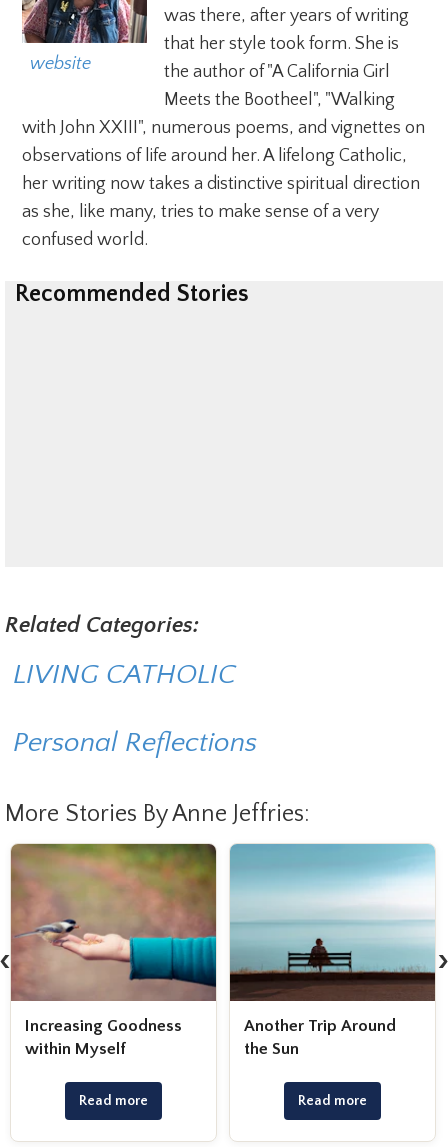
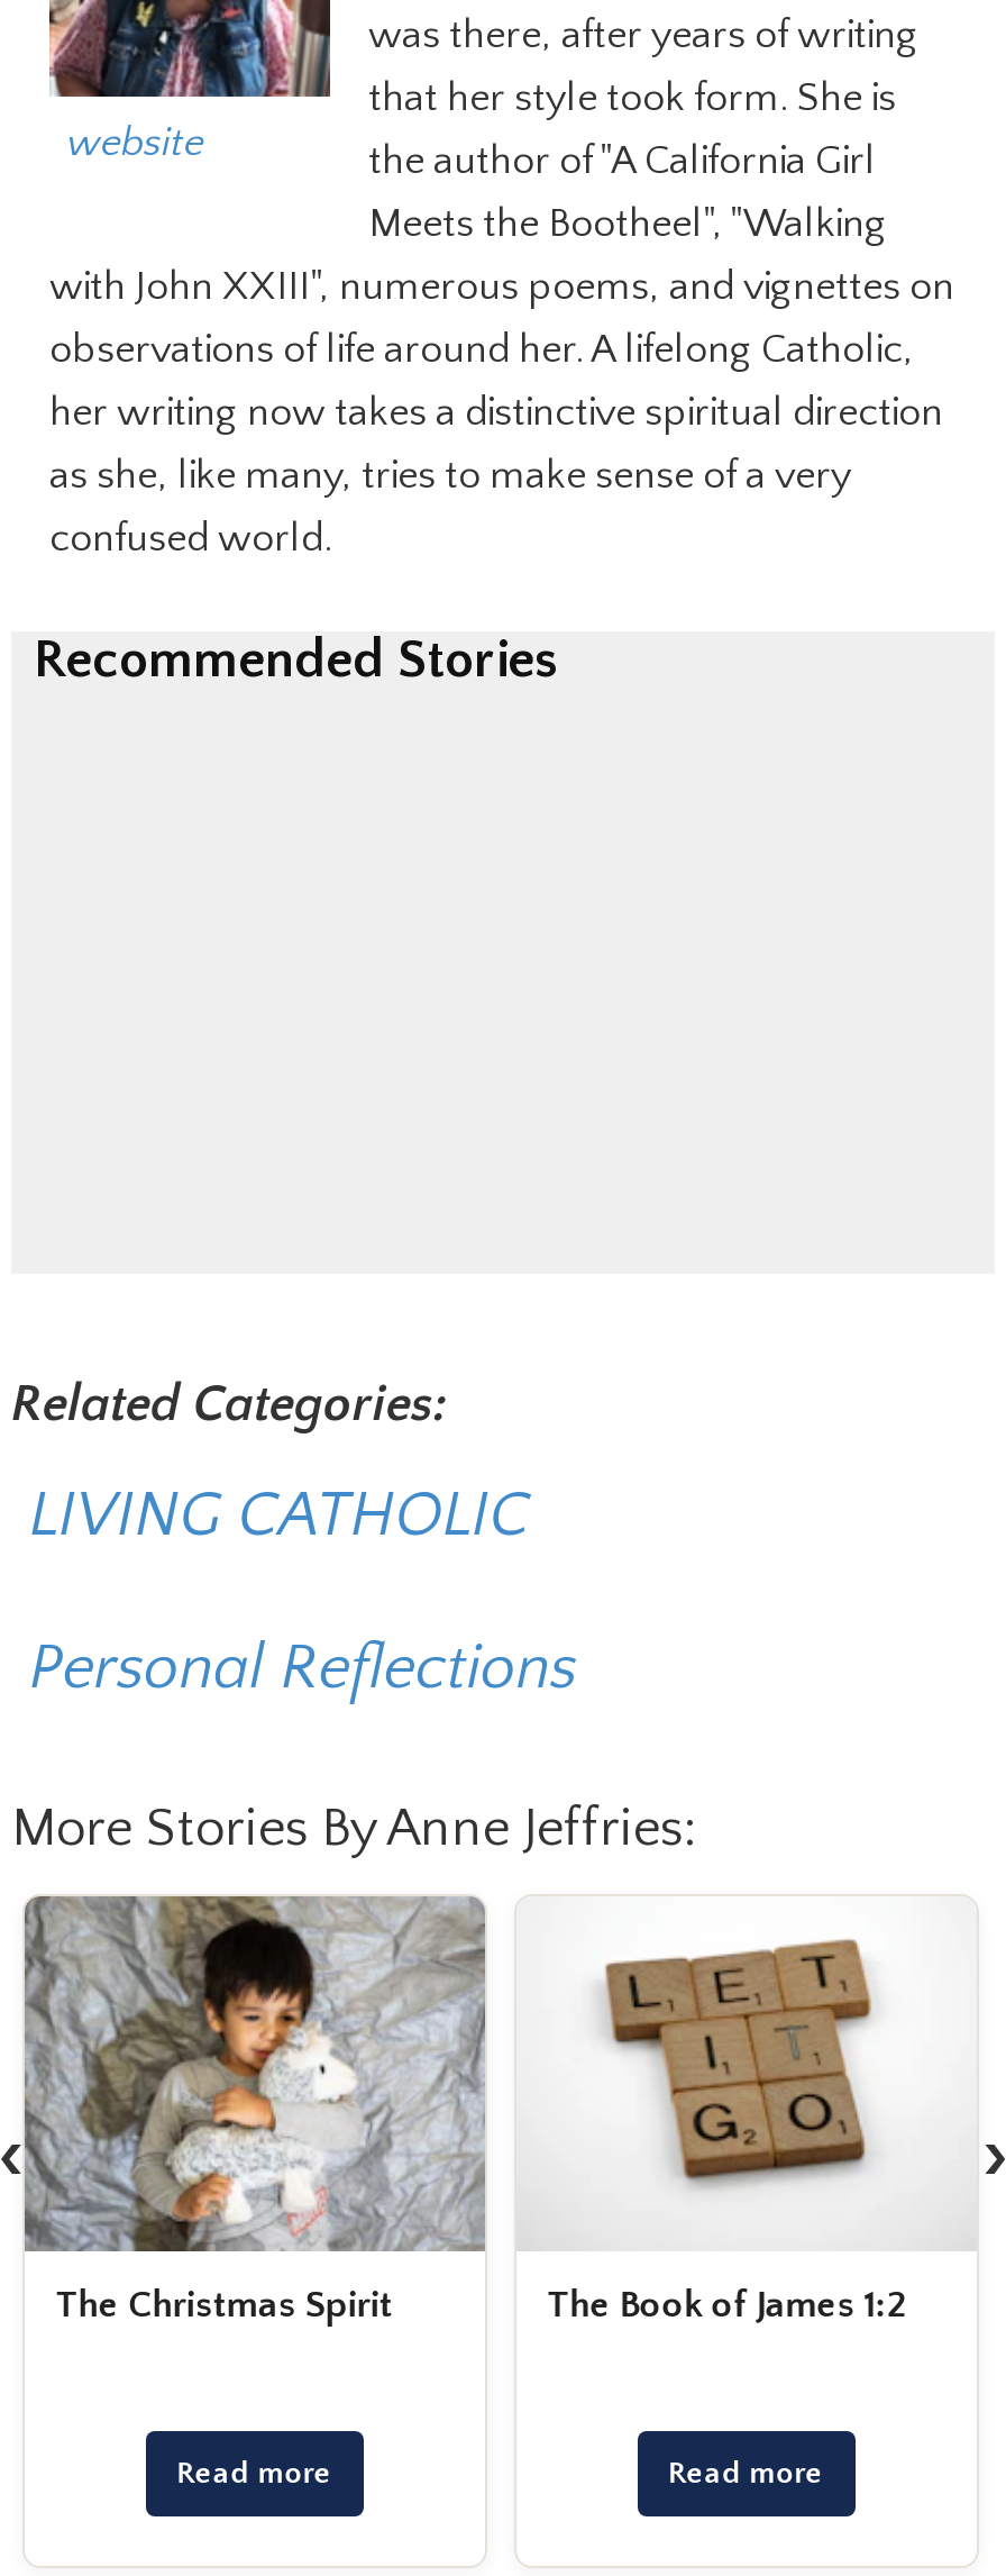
[11,843,217,1058] [image] | Increasing Goodness | within Myself -> [25,1896,487,2326] [image] | The Christmas Spirit
[229,843,436,1058] [image] | Another Trip Around | the Sun -> [516,1896,977,2326] [image] | The Book of James 1:2

